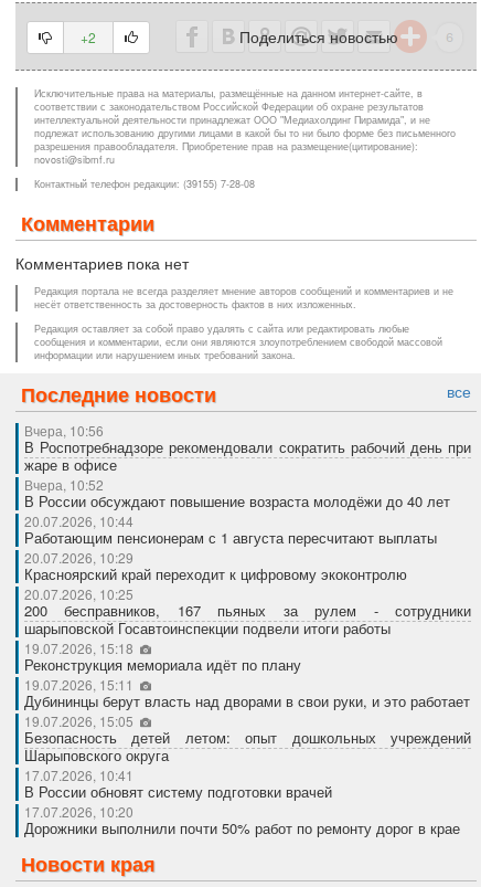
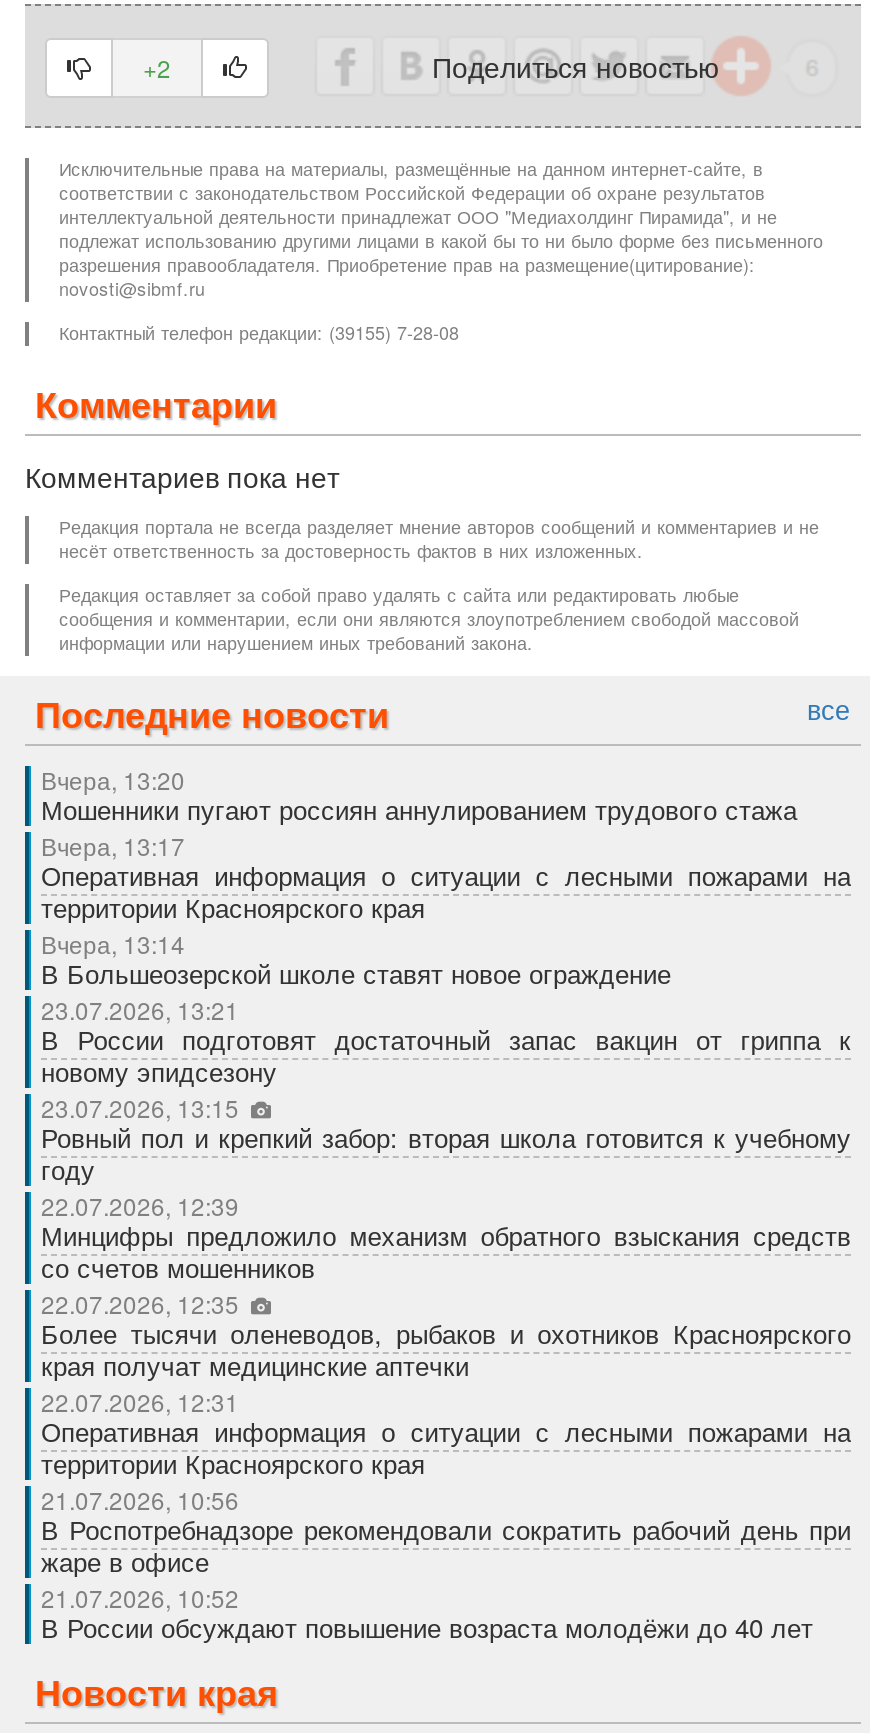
[24,421,104,440] Вчера, 10:56 -> [41,762,851,1516] Вчера, 13:20 | Мошенники пугают россиян аннулированием трудового стажа | Вчера, 13:17 | Оперативная информация о ситуации с лесными пожарами на | территории Красноярского края | Вчера, 13:14 | В Большеозерской школе ставят новое ограждение | 23.07.2026, 13:21 | В России подготовят достаточный запас вакцин от гриппа к | новому эпидсезону | 23.07.2026, 13:15 | Ровный пол и крепкий забор: вторая школа готовится к учебному | году | 22.07.2026, 12:39 | Минцифры предложило механизм обратного взыскания средств | со счетов мошенников | 22.07.2026, 12:35 | Более тысячи оленеводов, рыбаков и охотников Красноярского | края получат медицинские аптечки | 22.07.2026, 12:31 | Оперативная информация о ситуации с лесными пожарами на | территории Красноярского края | 21.07.2026, 10:56
moved [24,436,471,475] -> [41,1510,851,1580]: В Роспотребнадзоре рекомендовали сократить рабочий день при | жаре в офисе
[24,475,104,494] Вчера, 10:52 -> [41,1580,239,1614] 21.07.2026, 10:52
moved [24,490,450,511] -> [41,1608,813,1646]: В России обсуждают повышение возраста молодёжи до 40 лет
[24,511,471,838] 20.07.2026, 10:44 | Работающим пенсионерам с 1 августа пересчитают выплаты | 20.07.2026, 10:29 | Красноярский край переходит к цифровому экоконтролю | 20.07.2026, 10:25 | 200 бесправников, 167 пьяных за рулем - сотрудники | шарыповской Госавтоинспекции подвели итоги работы | 19.07.2026, 15:18 | Реконструкция мемориала идёт по плану | 19.07.2026, 15:11 | Дубининцы берут власть над дворами в свои руки, и это работает | 19.07.2026, 15:05 | Безопасность детей летом: опыт дошкольных учреждений | Шарыповского округа | 17.07.2026, 10:41 | В России обновят систему подготовки врачей | 17.07.2026, 10:20 | Дорожники выполнили почти 50% работ по ремонту дорог в крае -> none

